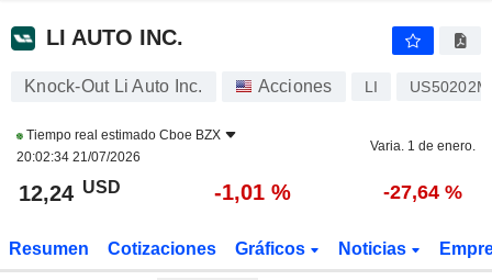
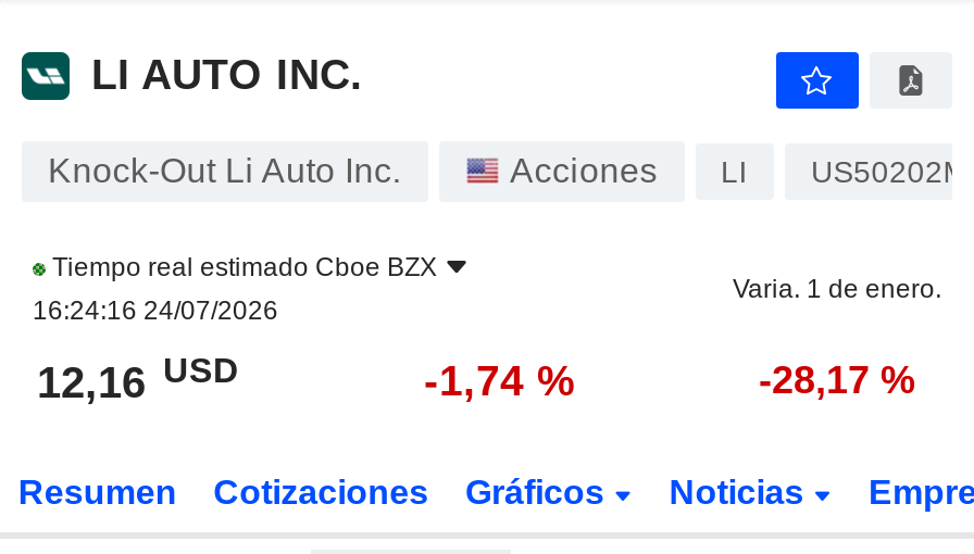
[16,149,141,165] 20:02:34 21/07/2026 -> [33,295,278,326] 16:24:16 24/07/2026
[19,177,121,205] 12,24 USD -> [37,351,239,406] 12,16 USD
[214,180,291,204] -1,01 % -> [424,356,576,404] -1,74 %
[383,181,462,203] -27,64 % -> [759,358,915,402] -28,17 %

